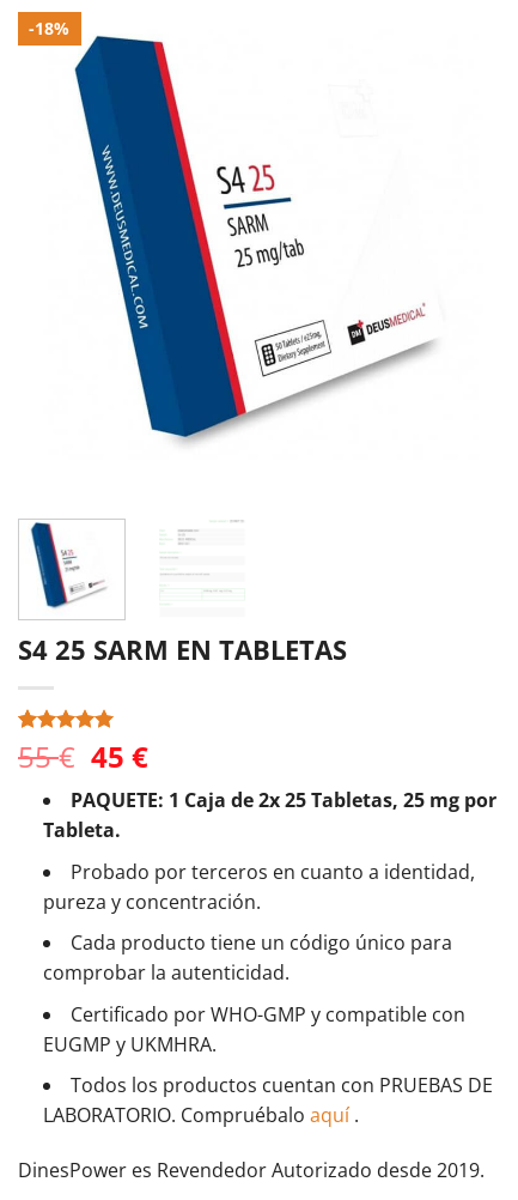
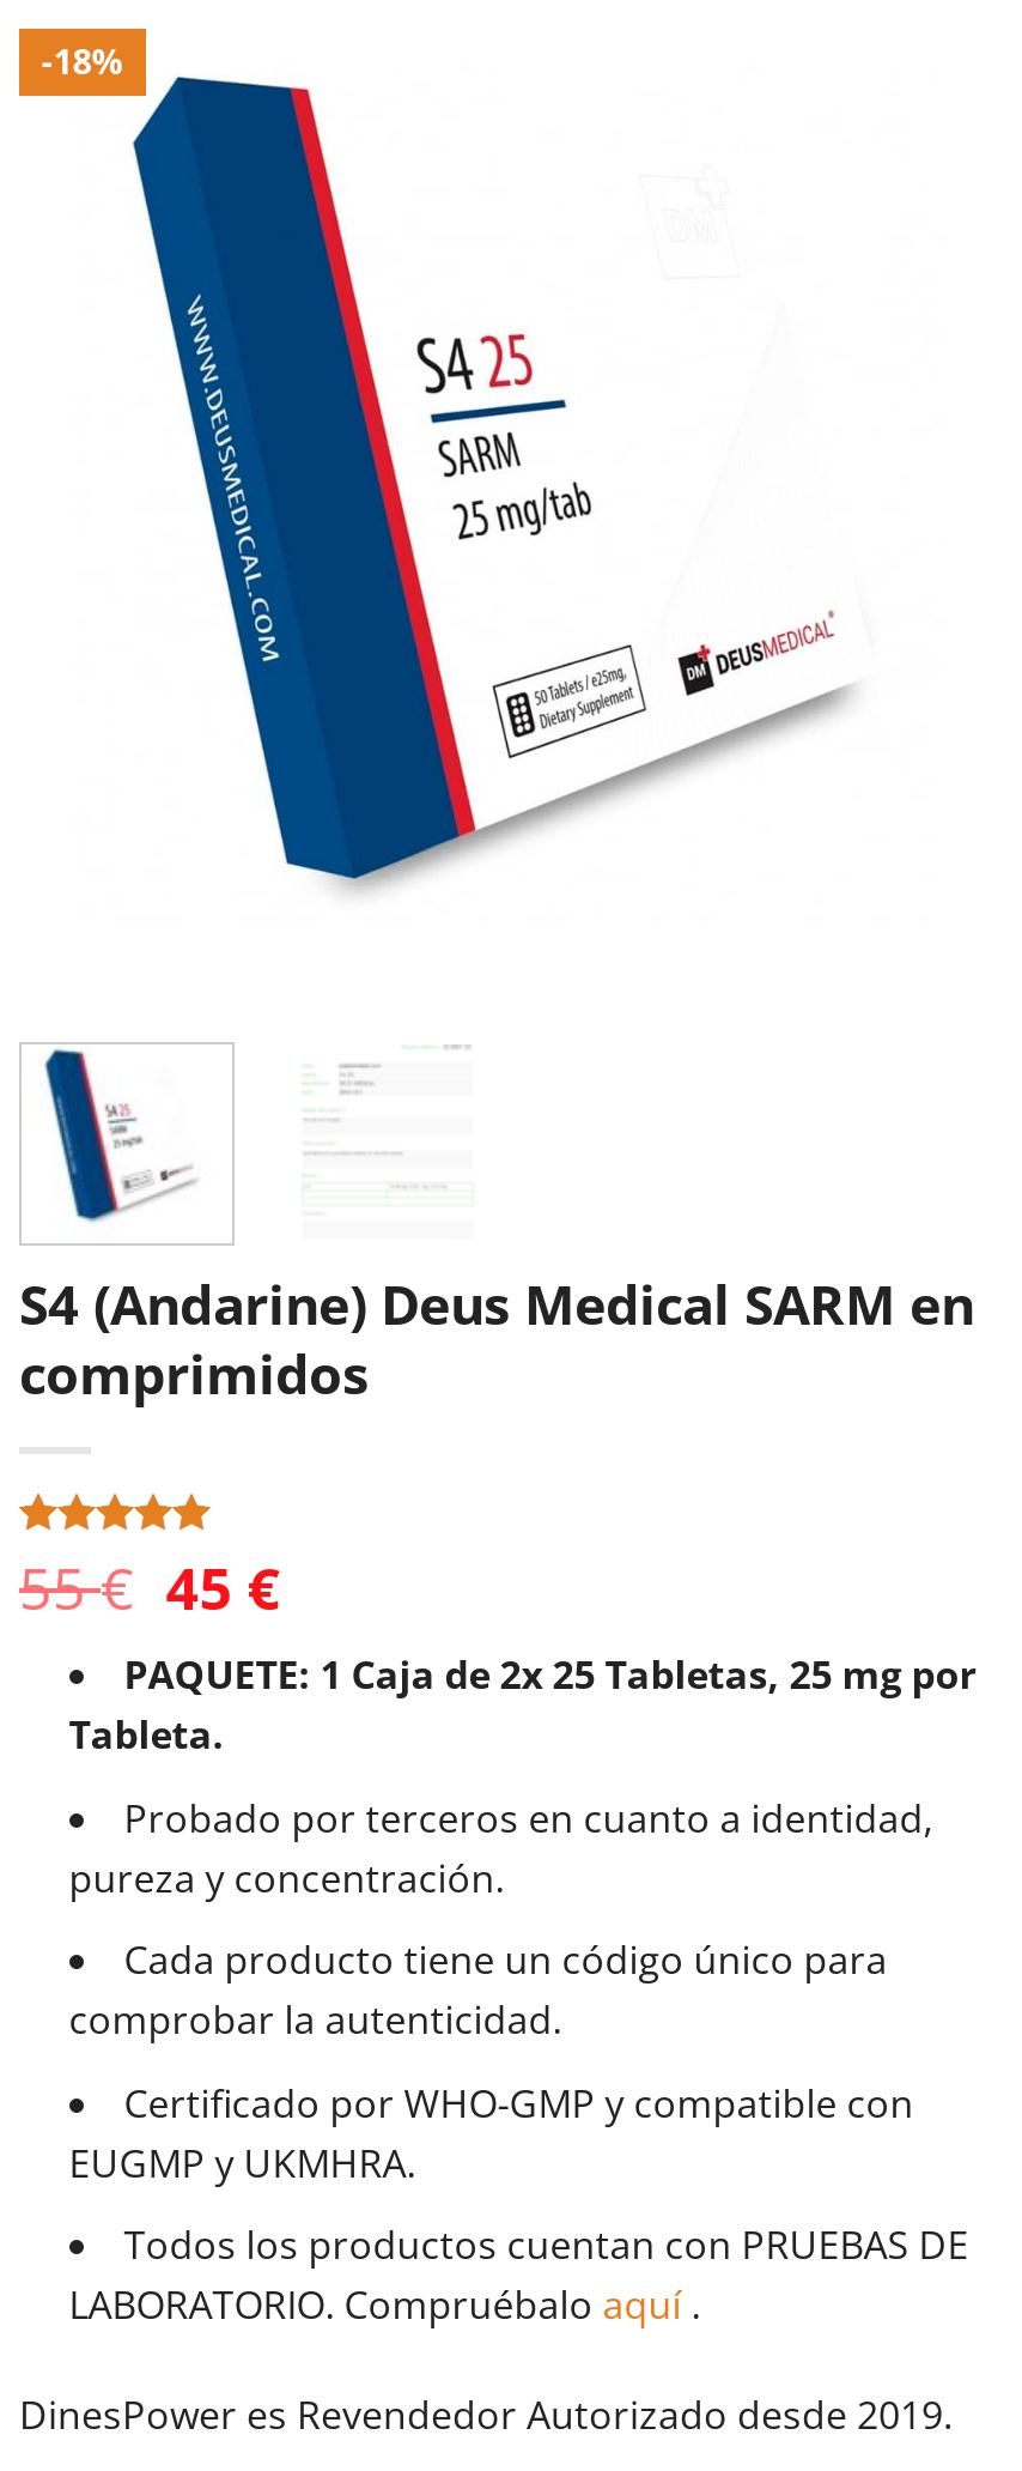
[18,631,347,668] S4 25 SARM EN TABLETAS -> [19,1267,974,1411] S4 (Andarine) Deus Medical SARM en | comprimidos

